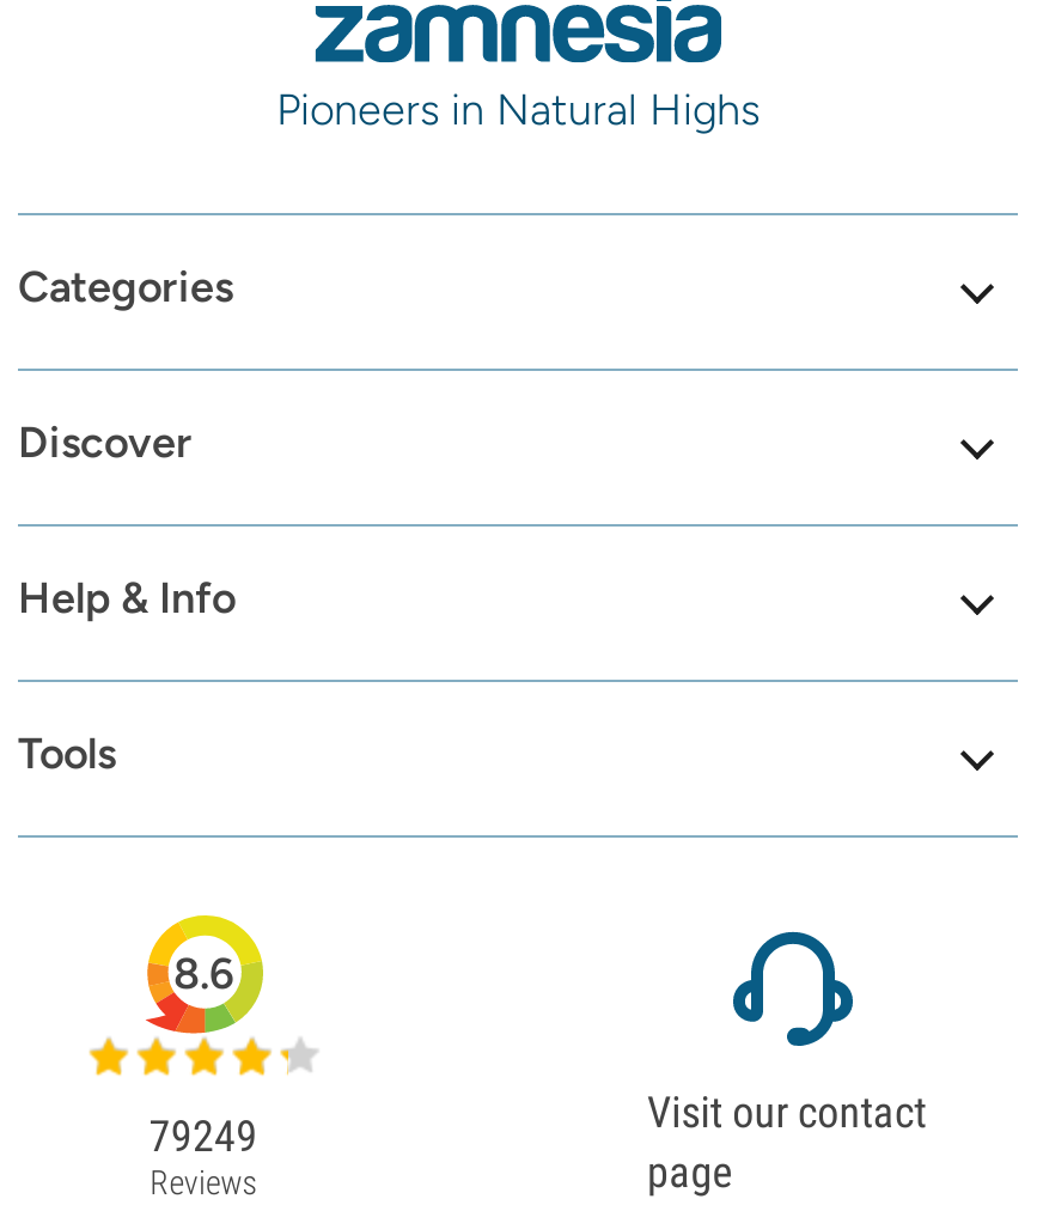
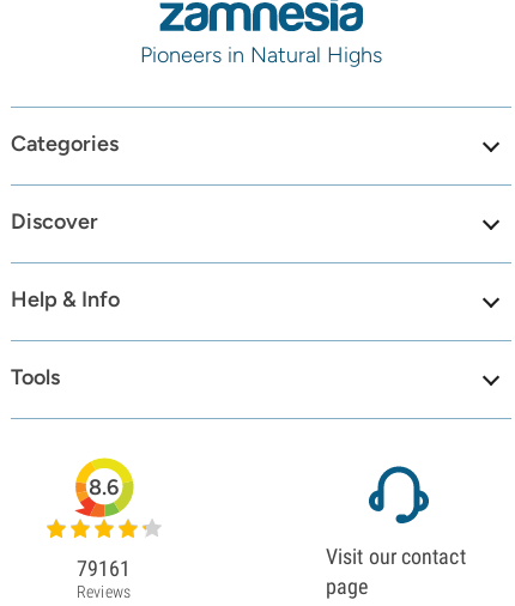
[149,1110,258,1161] 79249 -> [76,556,131,581] 79161

